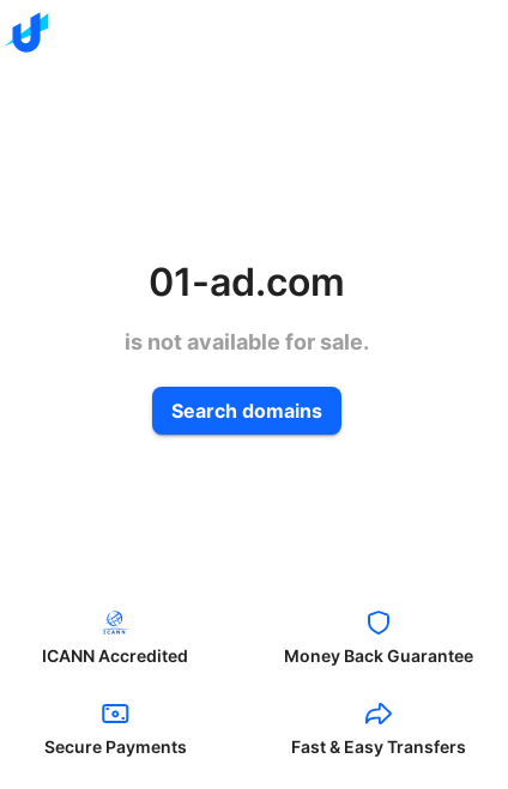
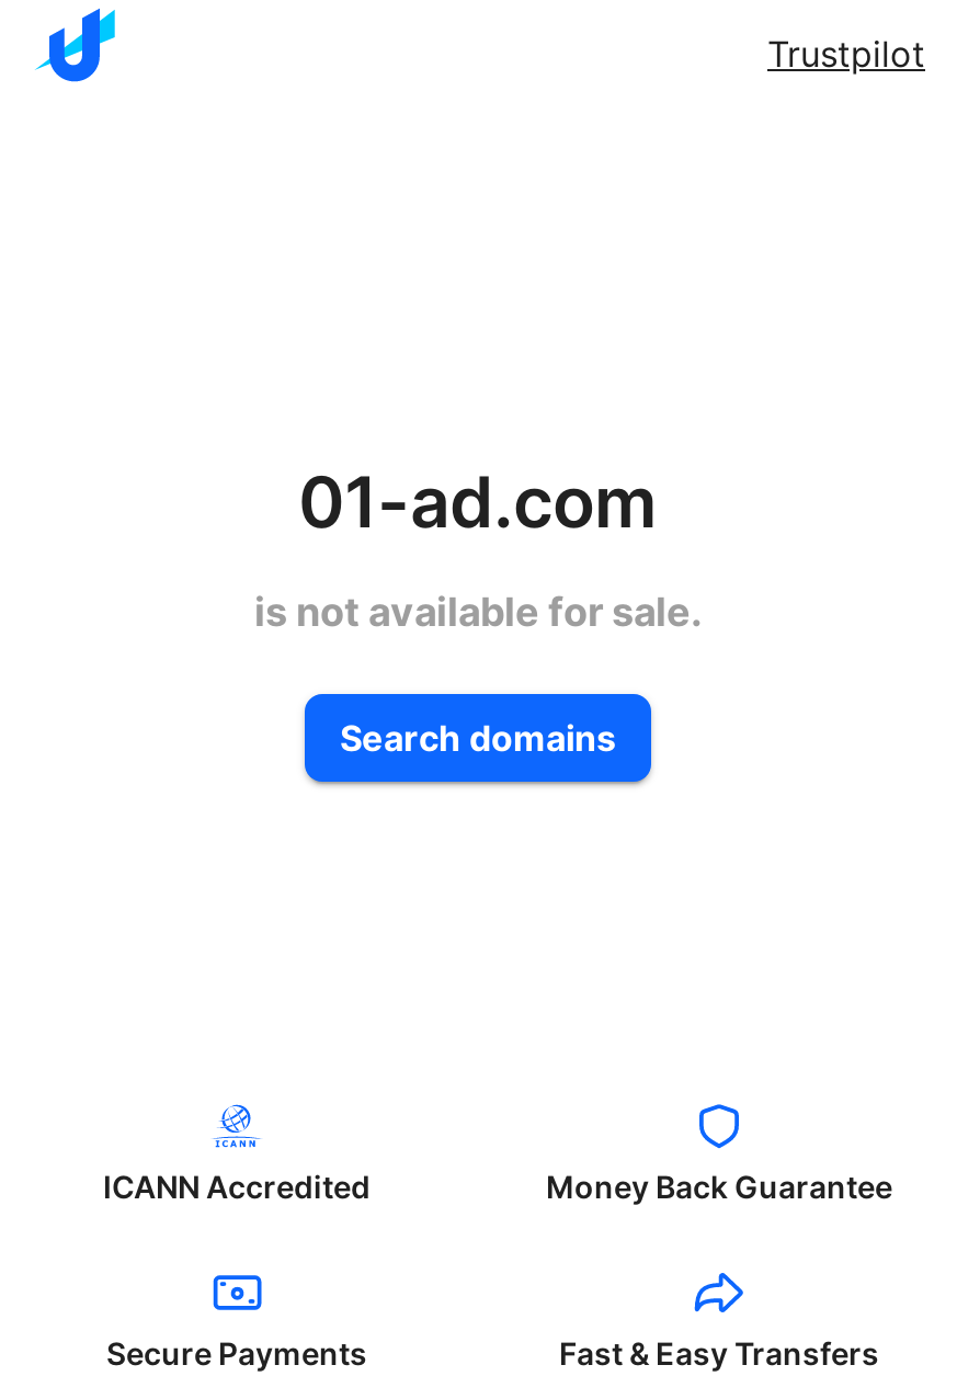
none -> [767,32,925,76] Trustpilot

